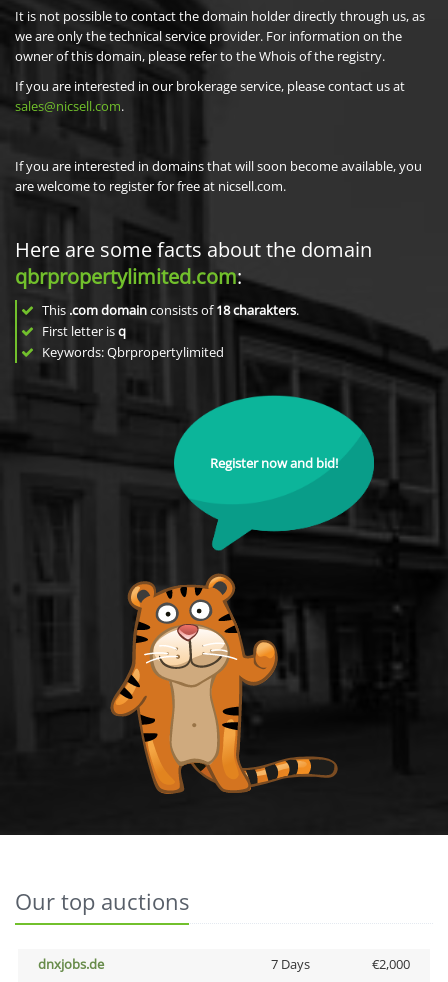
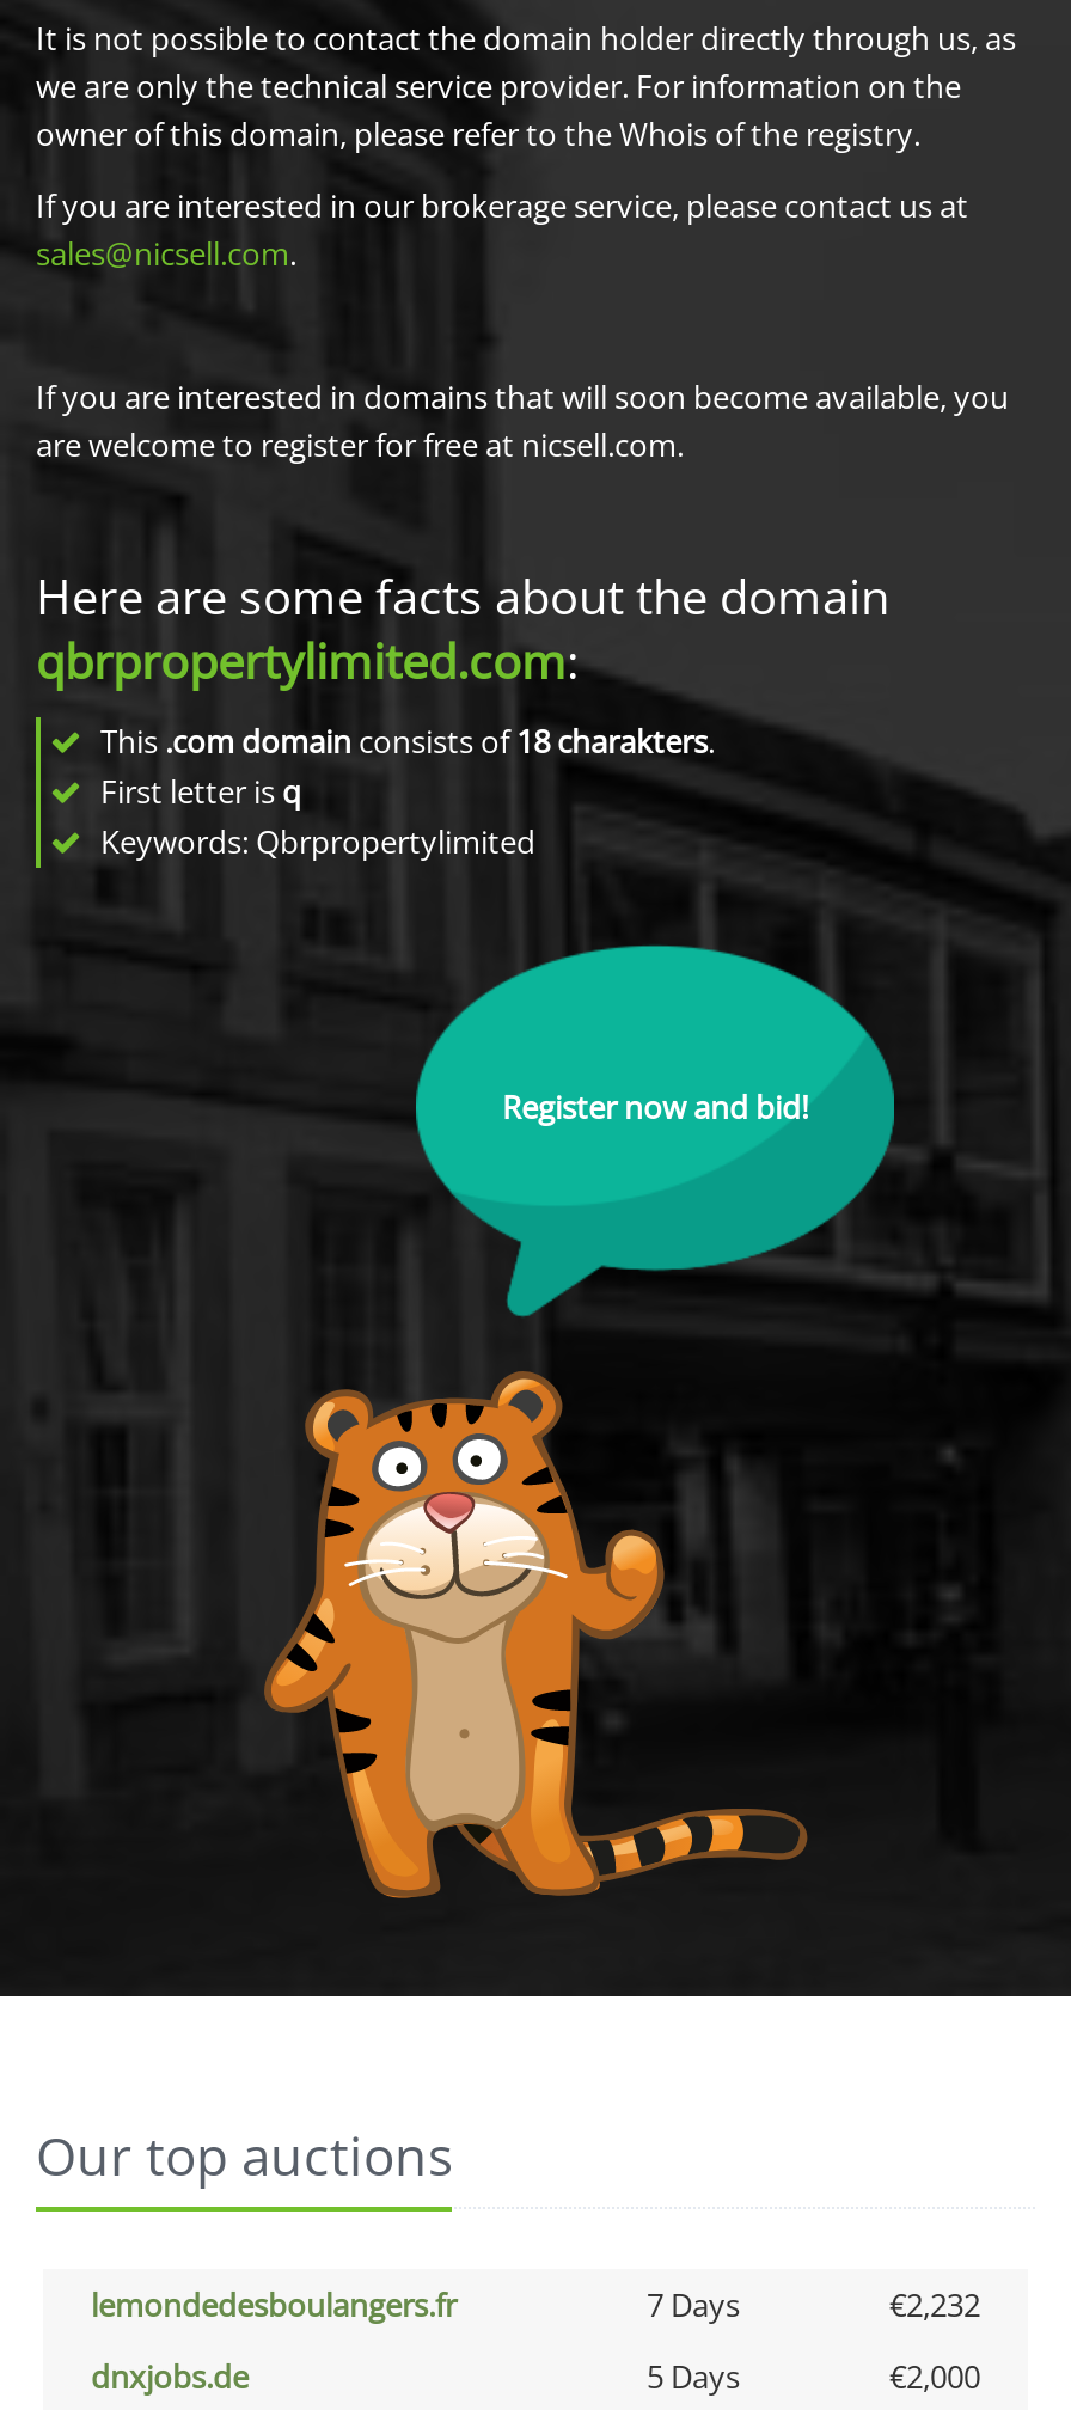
none -> [91,2283,980,2326] lemondedesboulangers.fr | 7 Days | €2,232
[270,955,309,973] 7 Days -> [647,2355,740,2398] 5 Days

